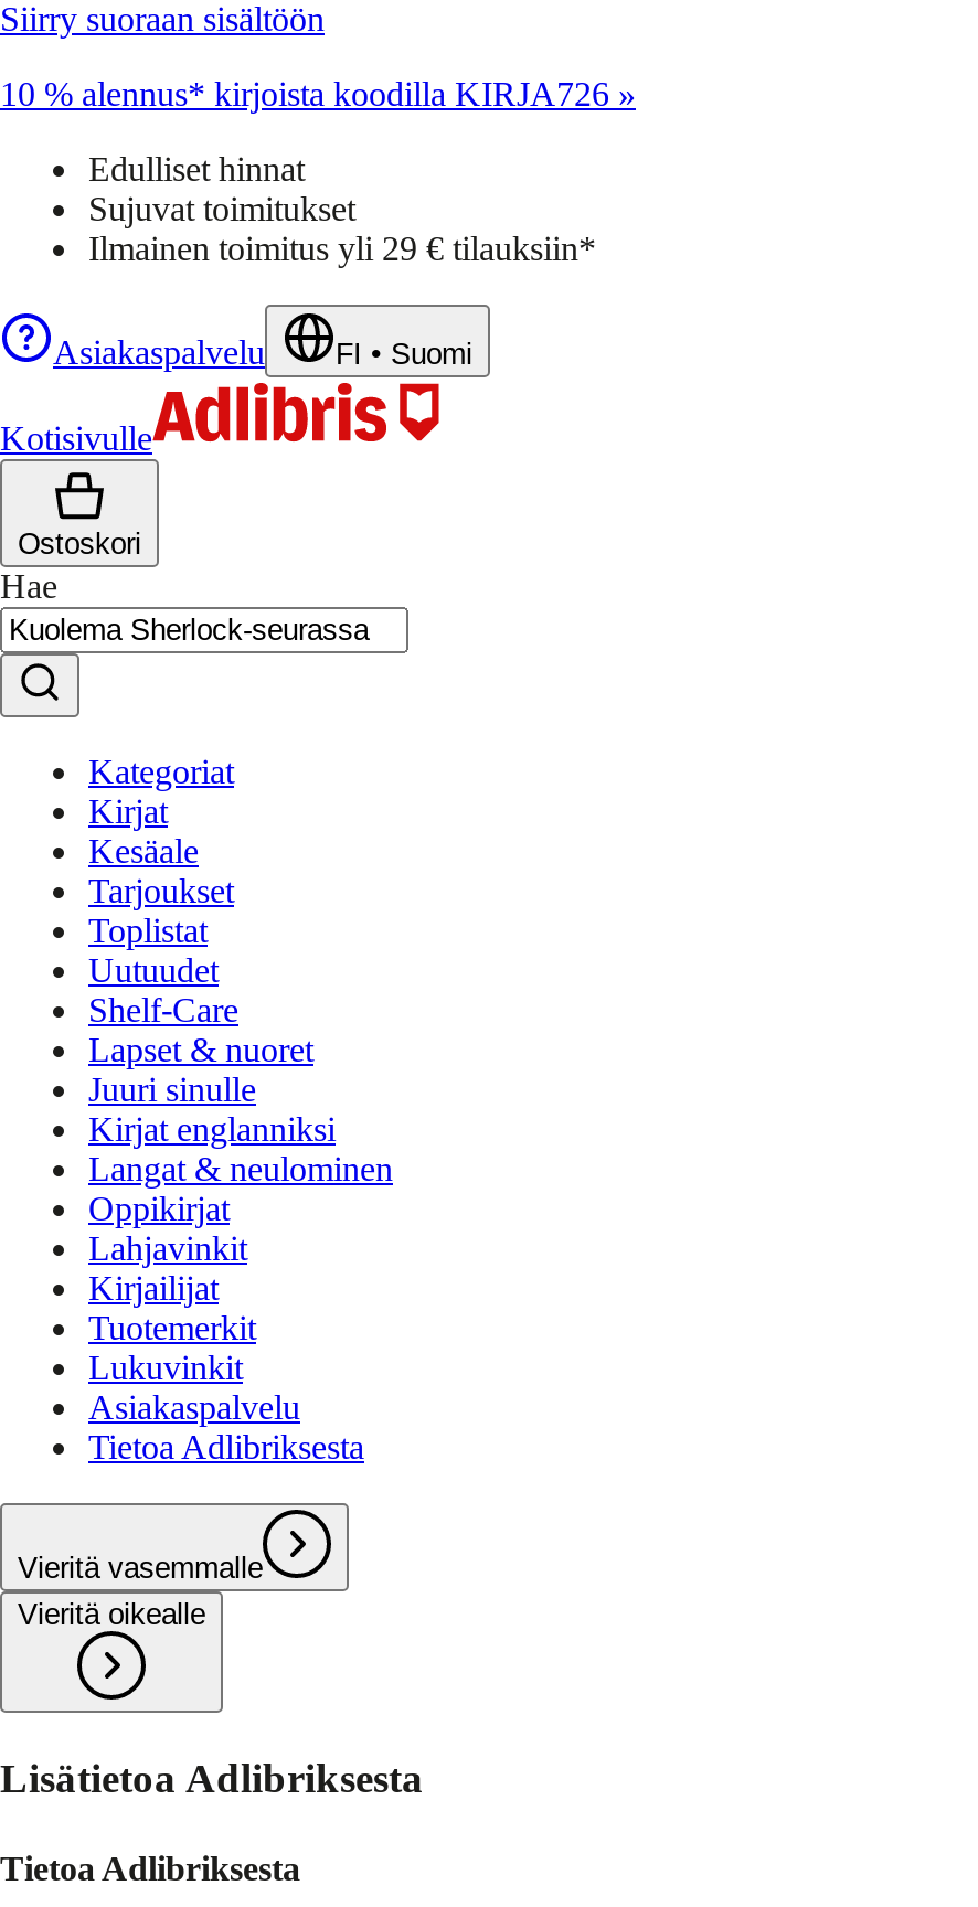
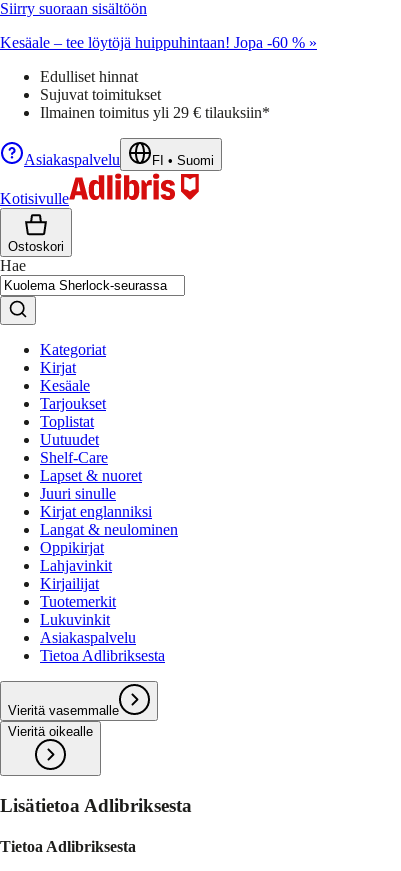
[0,75,636,113] 10 % alennus* kirjoista koodilla KIRJA726 » -> [0,34,317,51] Kesäale – tee löytöjä huippuhintaan! Jopa -60 % »

